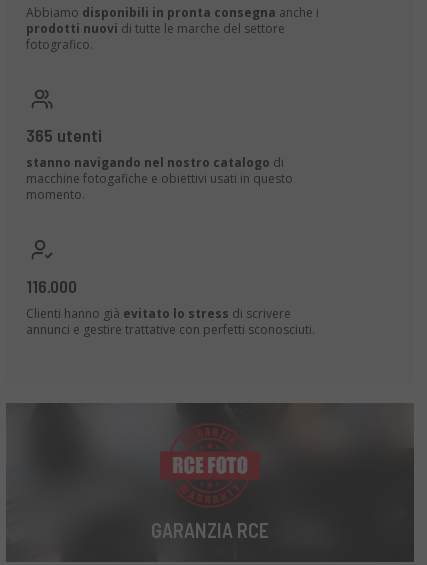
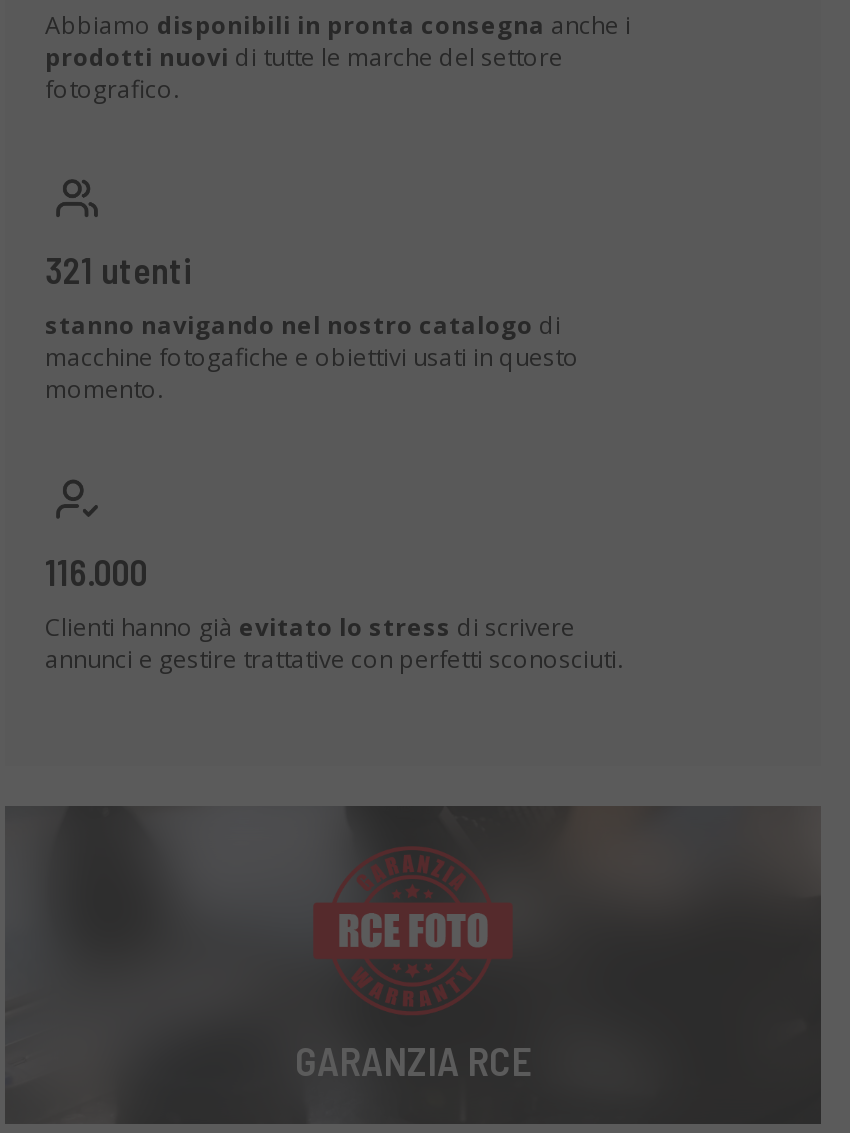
[26,124,102,146] 365 utenti -> [45,249,191,293] 321 utenti

